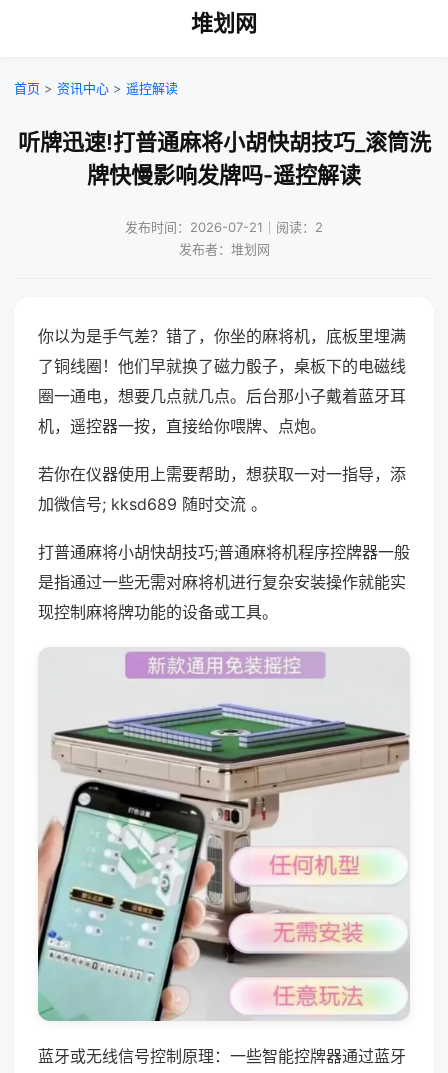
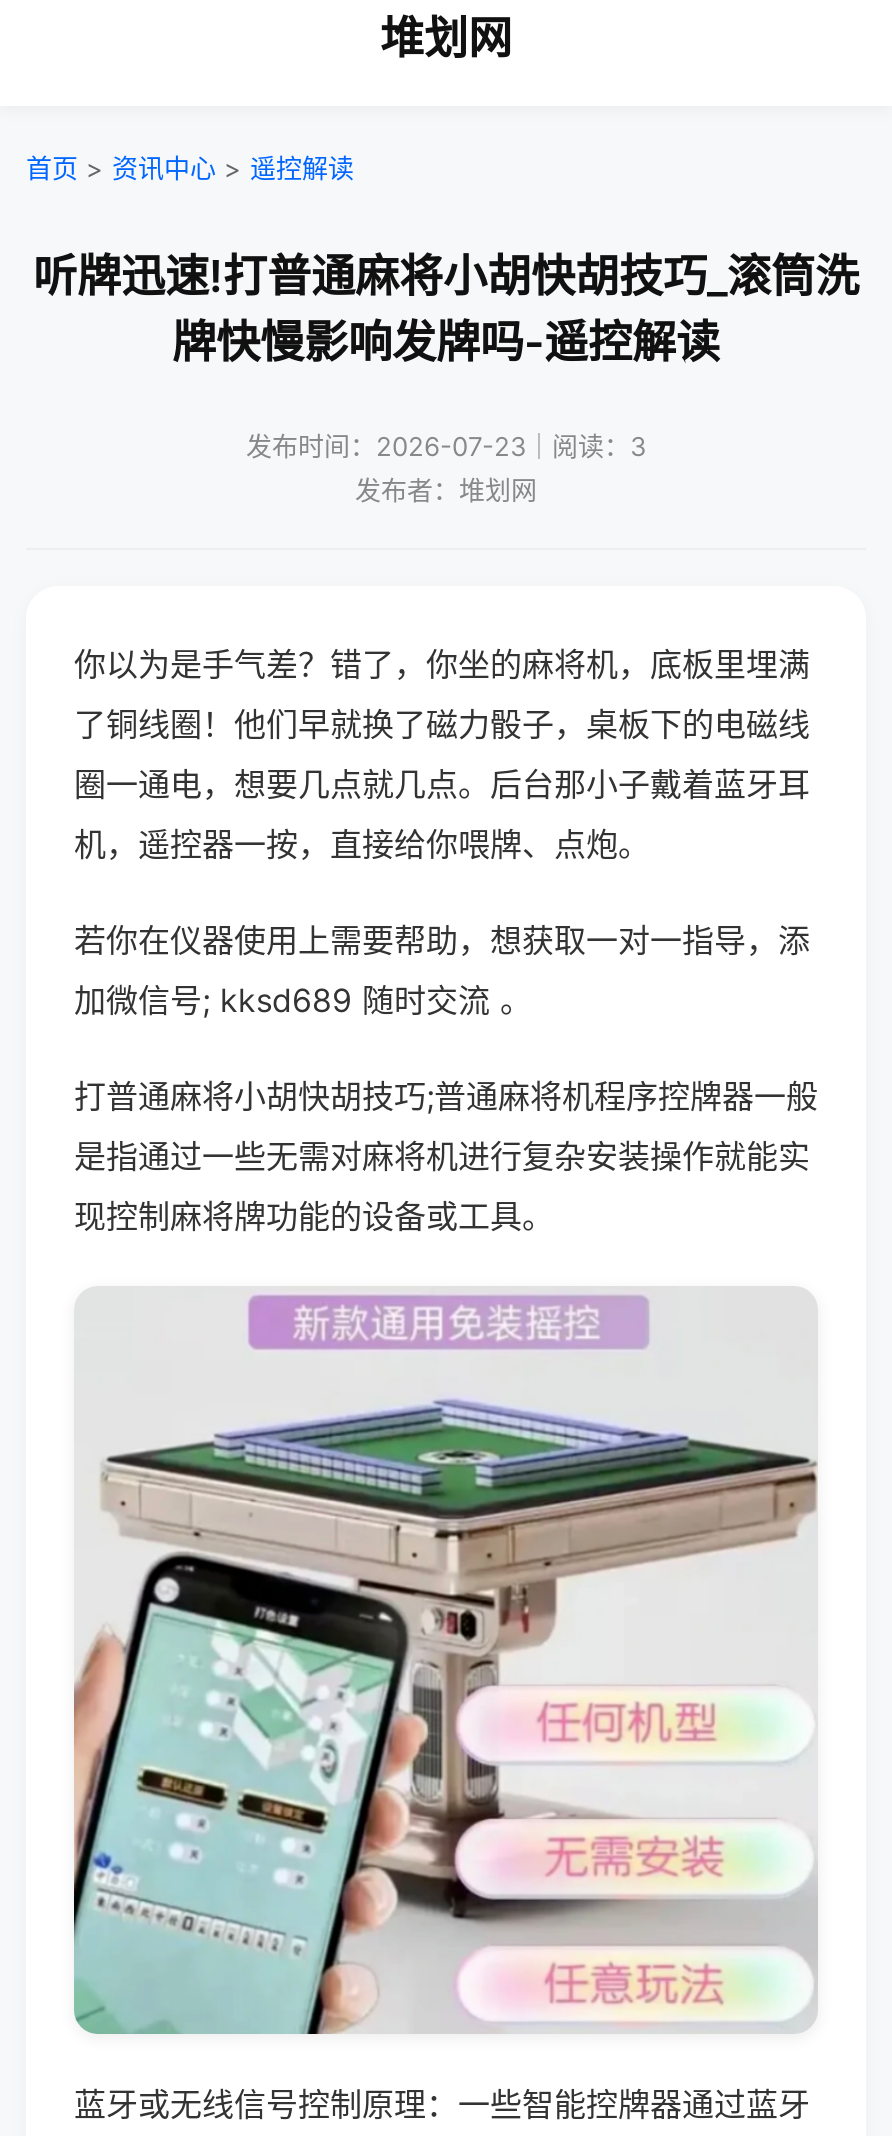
[125,219,323,235] 发布时间：2026-07-21｜阅读：2 -> [246,430,646,462] 发布时间：2026-07-23｜阅读：3

